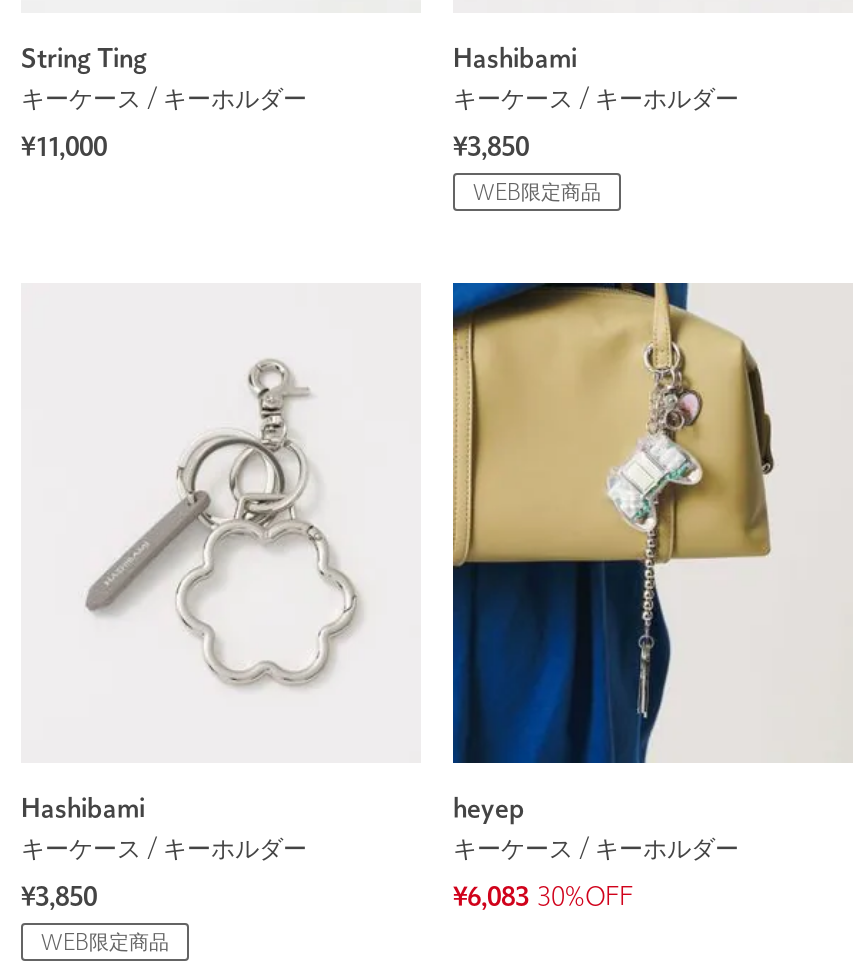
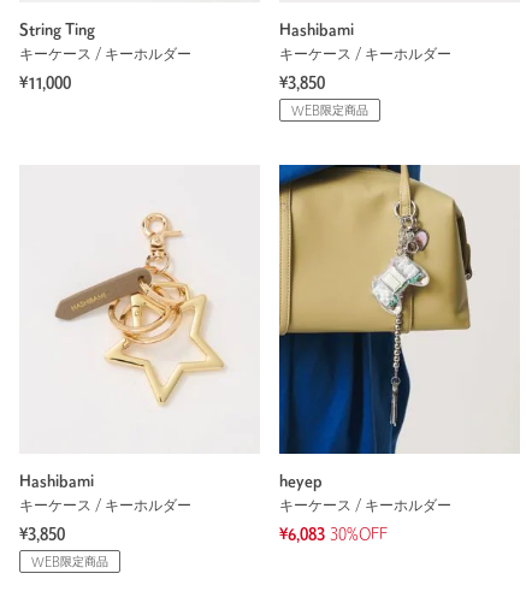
[81,359,359,689] [image] -> [54,212,224,408] [image]

